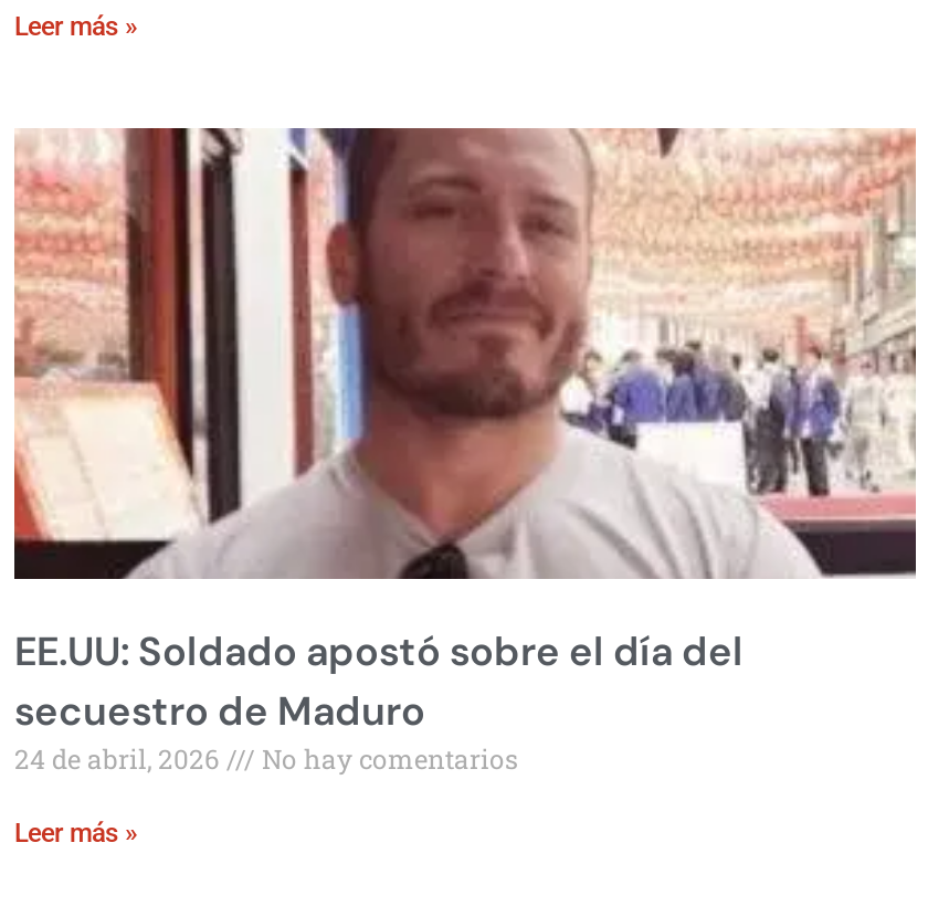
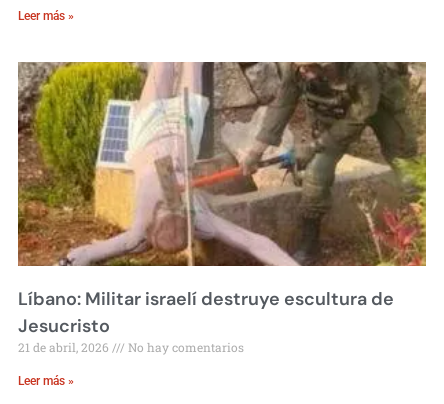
[12,126,918,776] [image] | EE.UU: Soldado apostó sobre el día del | secuestro de Maduro | 24 de abril, 2026 -> [17,61,427,355] [image] | Líbano: Militar israelí destruye escultura de | Jesucristo | 21 de abril, 2026

